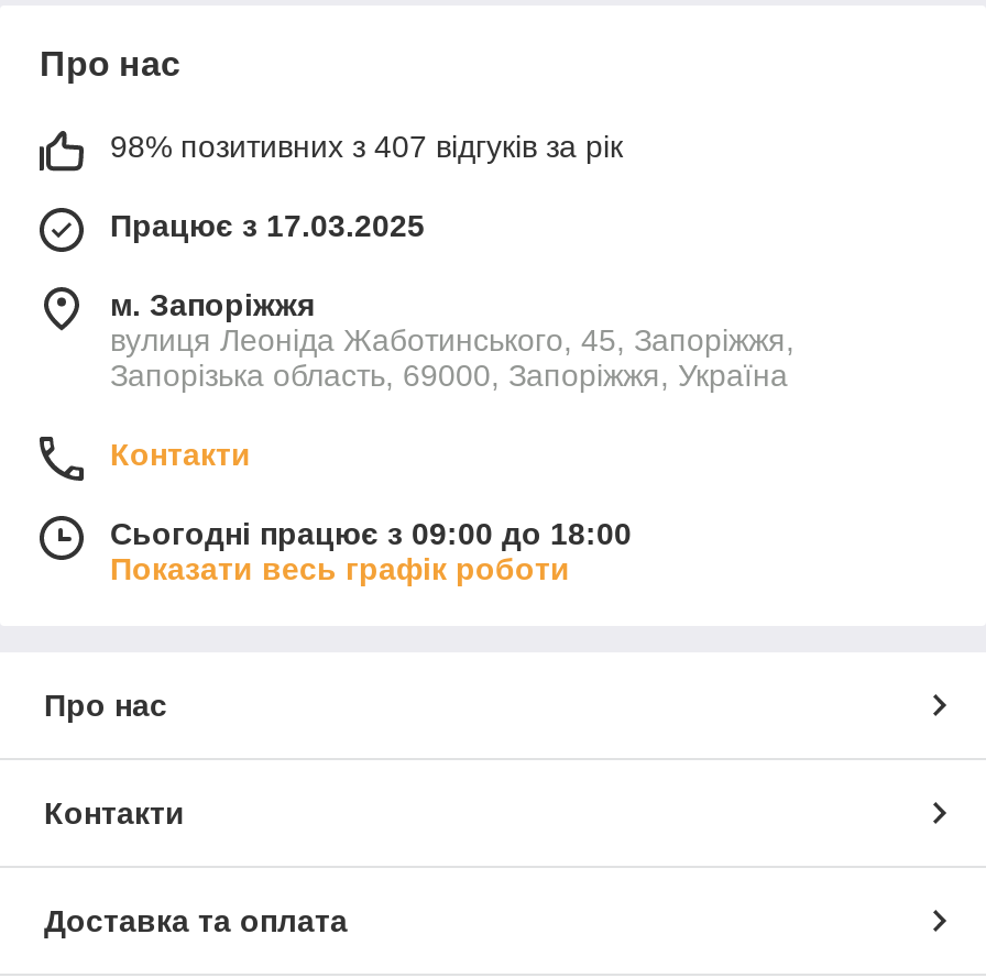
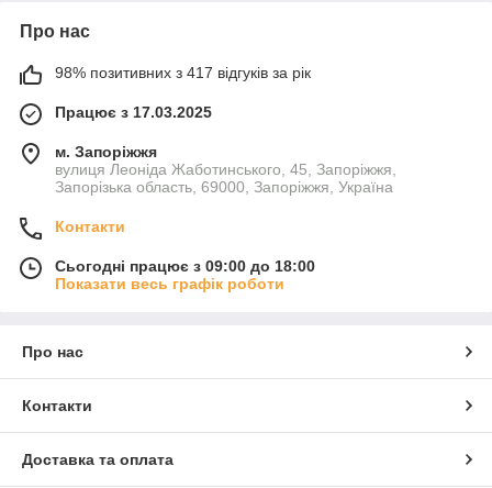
[110,128,623,163] 98% позитивних з 407 відгуків за рік -> [55,64,311,81] 98% позитивних з 417 відгуків за рік

